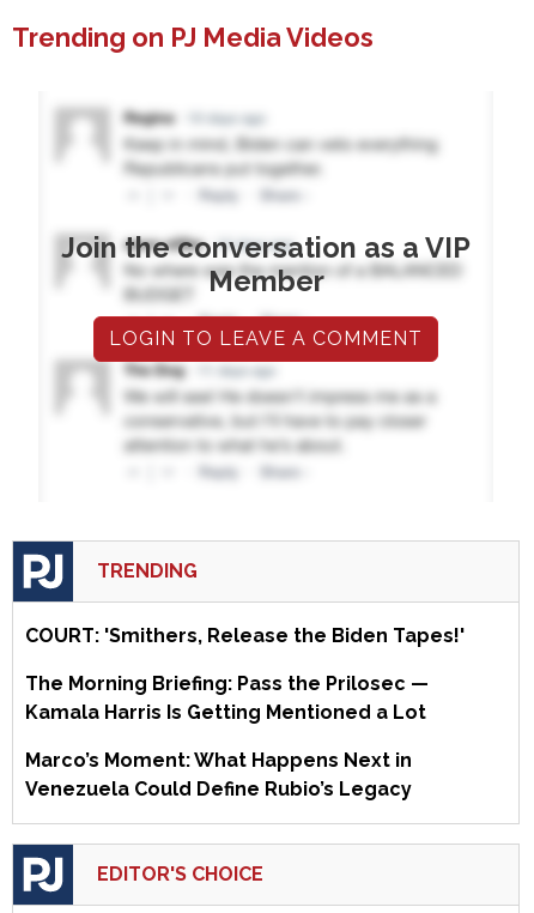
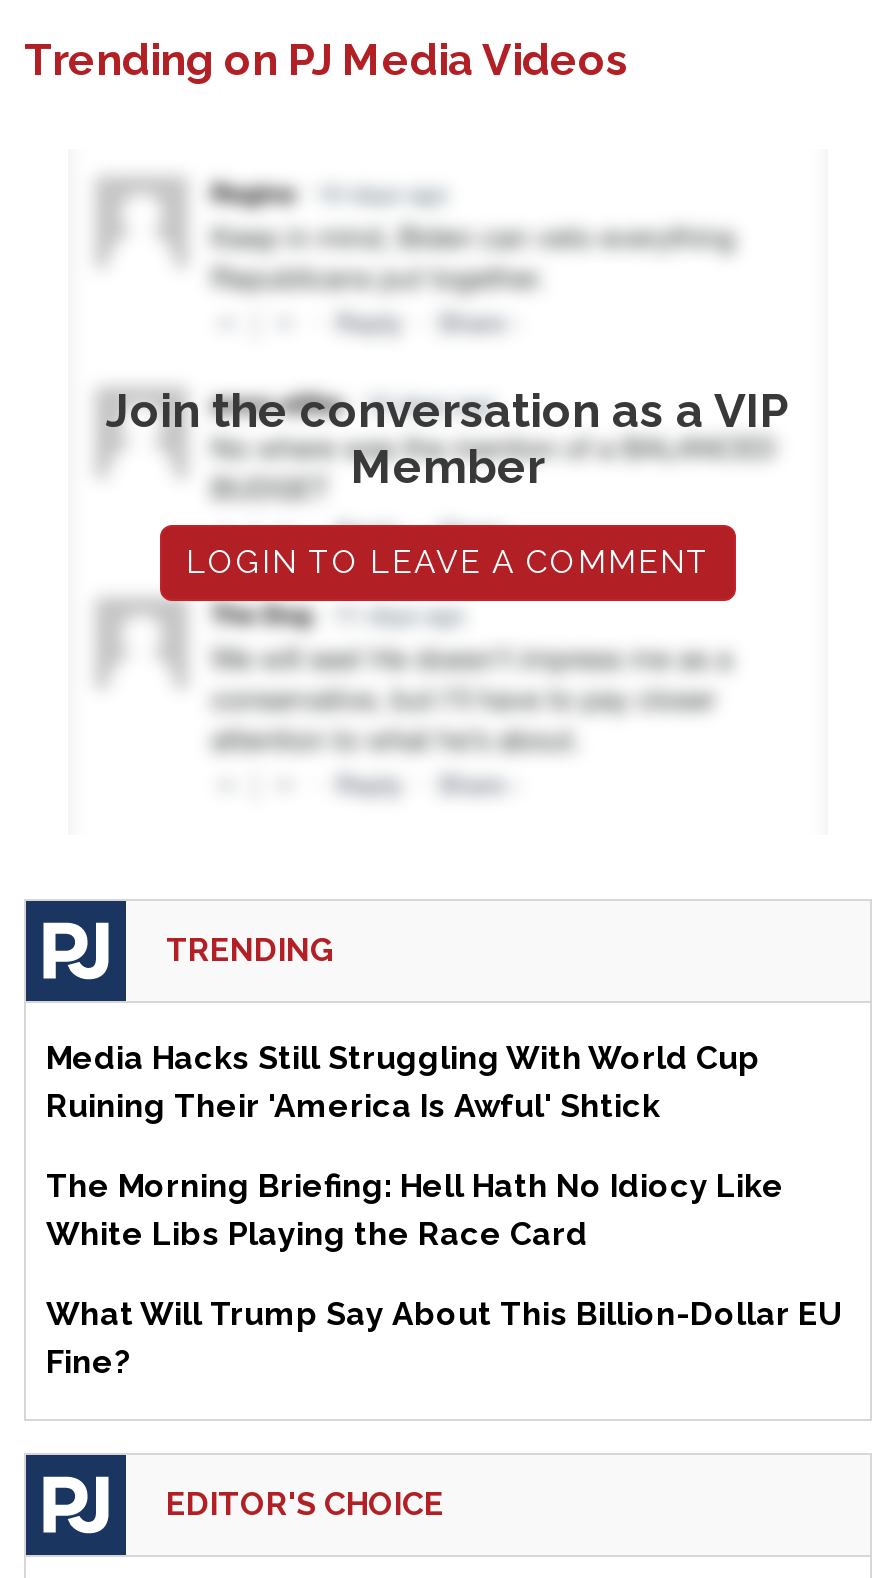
[25,625,465,648] COURT: 'Smithers, Release the Biden Tapes!' -> [46,1040,760,1126] Media Hacks Still Struggling With World Cup | Ruining Their 'America Is Awful' Shtick
[25,673,429,724] The Morning Briefing: Pass the Prilosec — | Kamala Harris Is Getting Mentioned a Lot -> [46,1168,784,1254] The Morning Briefing: Hell Hath No Idiocy Like | White Libs Playing the Race Card
[25,749,412,801] Marco’s Moment: What Happens Next in | Venezuela Could Define Rubio’s Legacy -> [46,1296,842,1382] What Will Trump Say About This Billion-Dollar EU | Fine?

